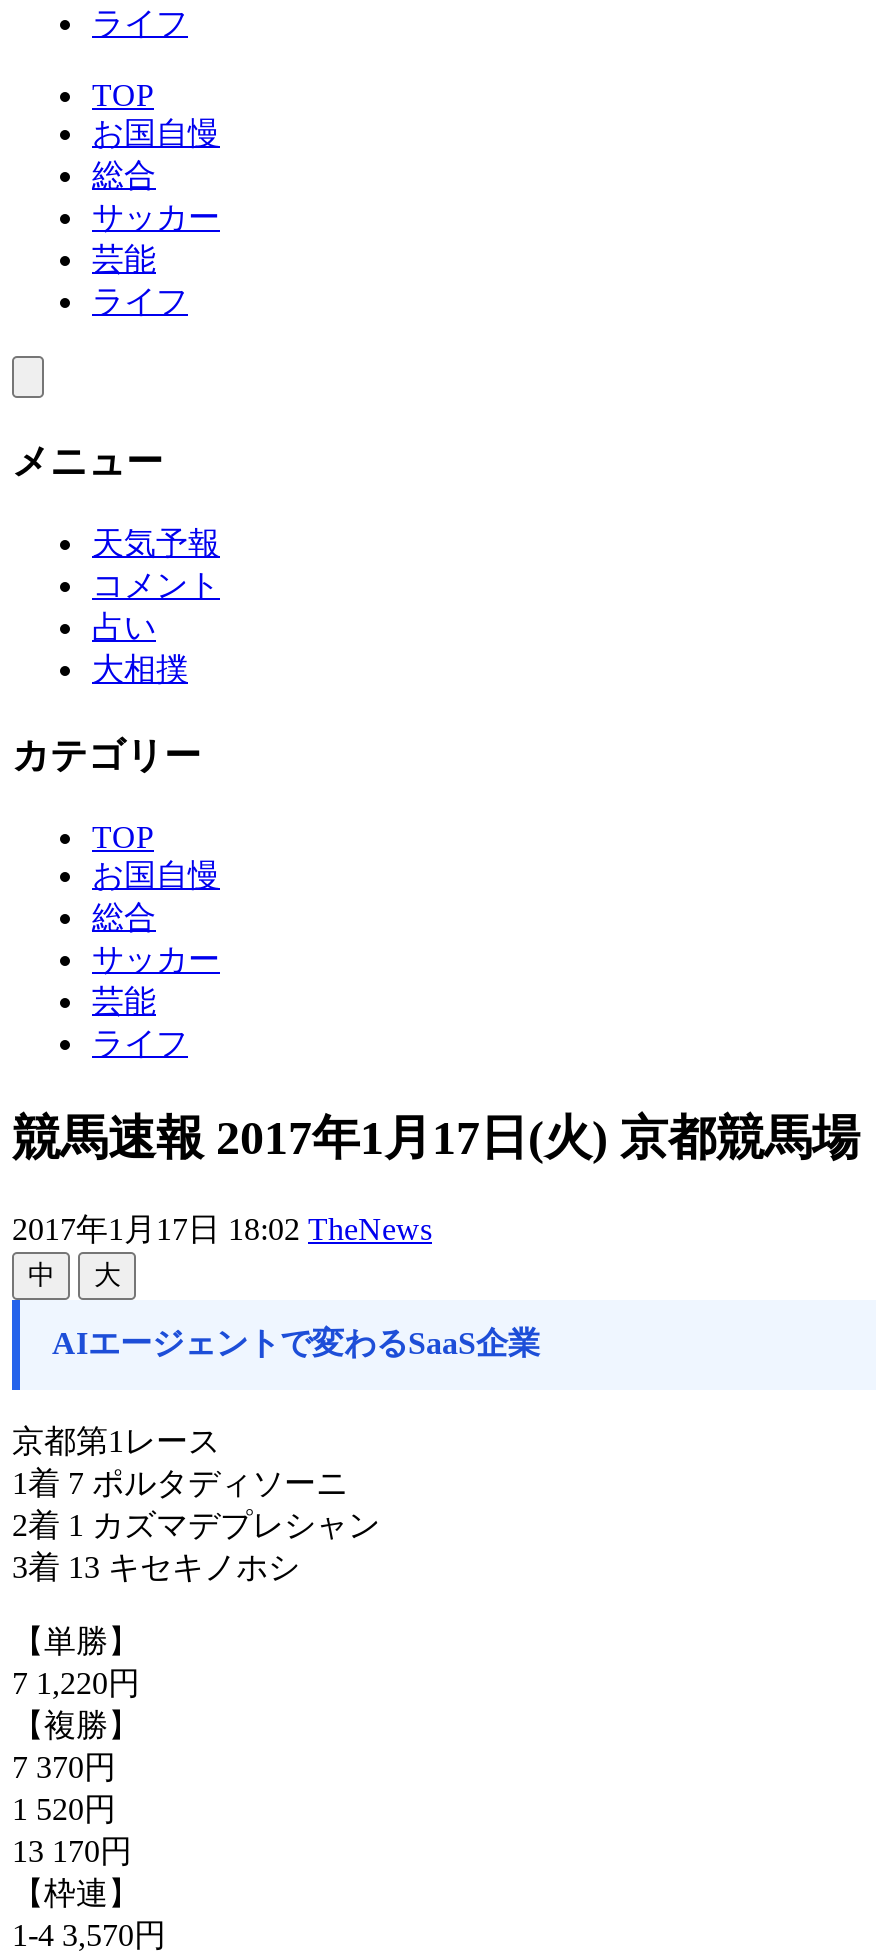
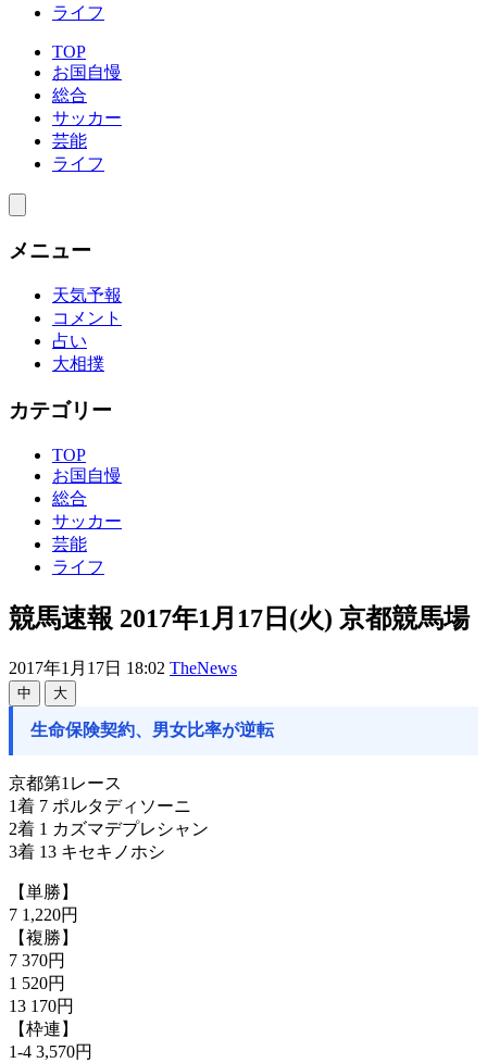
[52,1325,540,1359] AIエージェントで変わるSaaS企業 -> [30,720,274,739] 生命保険契約、男女比率が逆転

